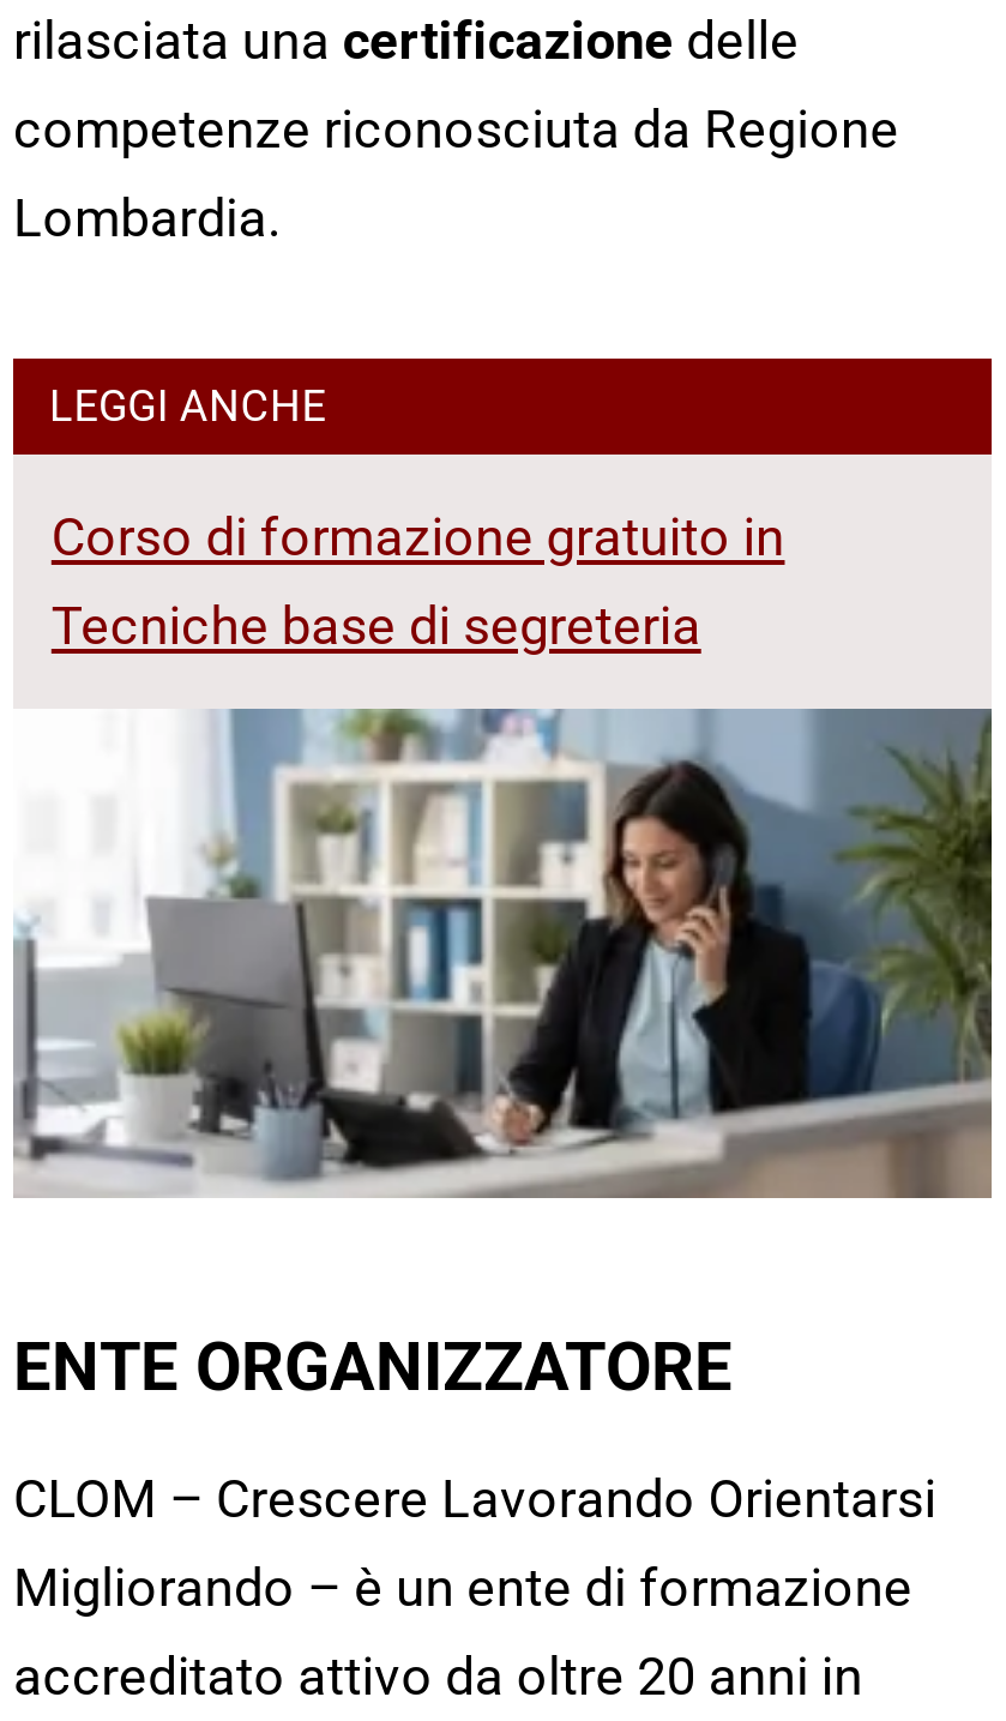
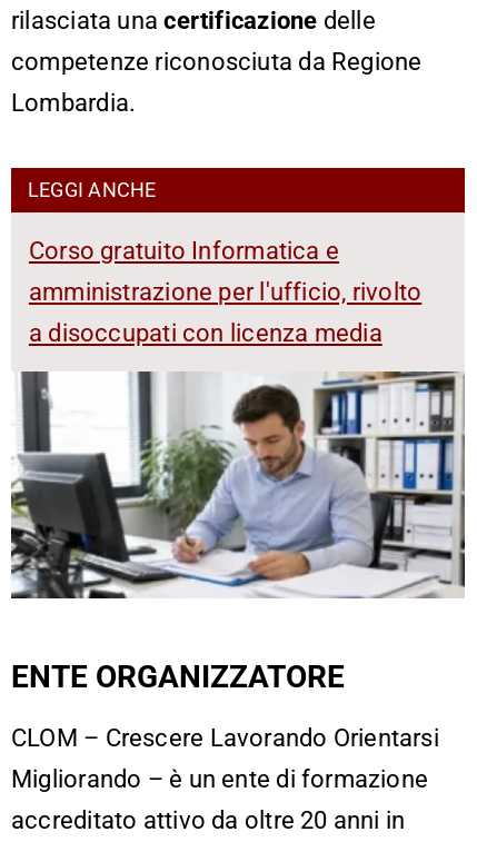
[51,507,785,656] Corso di formazione gratuito in | Tecniche base di segreteria -> [29,237,422,347] Corso gratuito Informatica e | amministrazione per l'ufficio, rivolto | a disoccupati con licenza media
[13,708,992,1199] [image] -> [11,370,465,600] [image]

